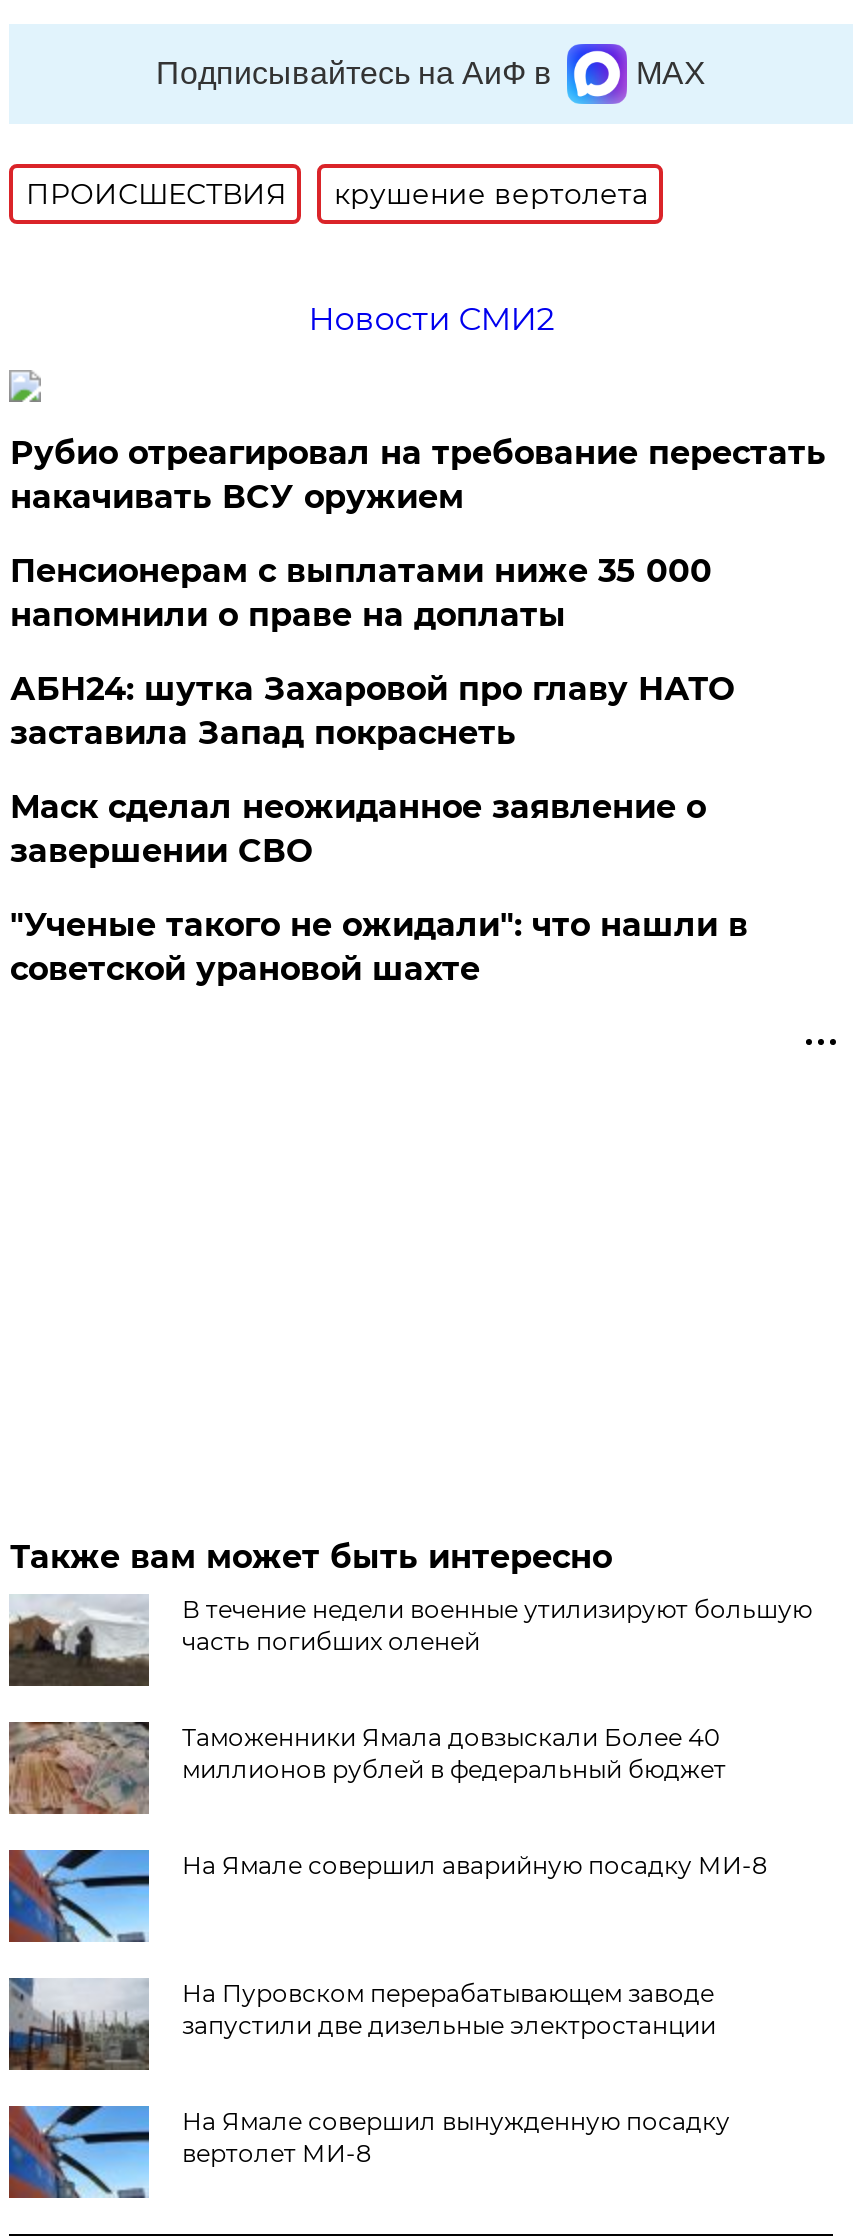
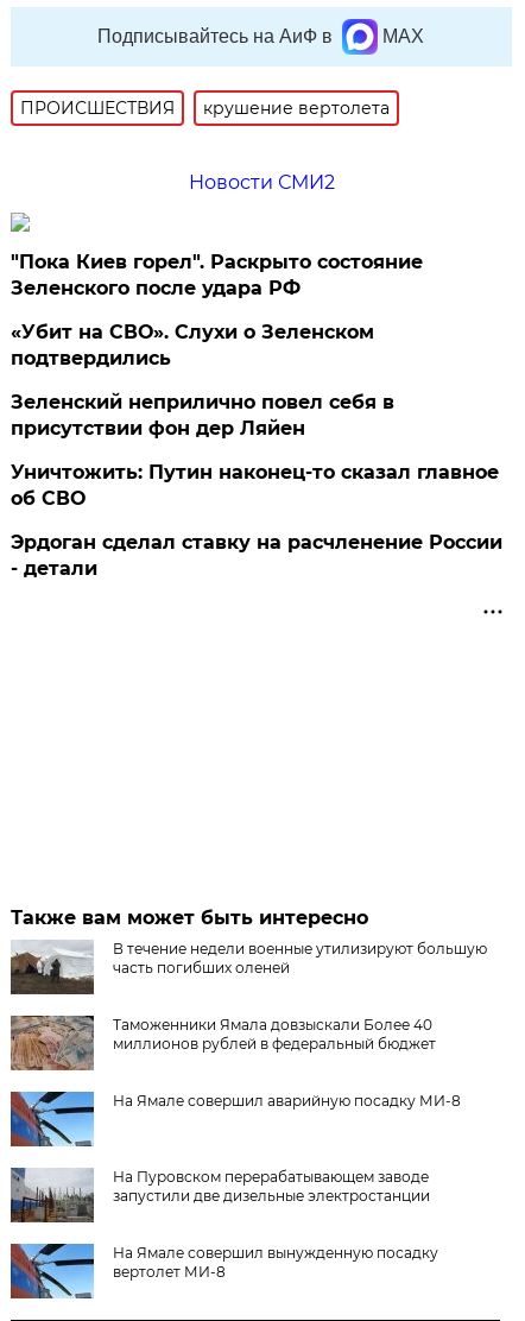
[10,434,826,516] Рубио отреагировал на требование перестать | накачивать ВСУ оружием -> [11,251,423,299] "Пока Киев горел". Раскрыто состояние | Зеленского после удара РФ
[10,552,712,634] Пенсионерам с выплатами ниже 35 000 | напомнили о праве на доплаты -> [11,321,375,369] «Убит на СВО». Слухи о Зеленском | подтвердились
[10,670,734,752] АБН24: шутка Захаровой про главу НАТО | заставила Запад покраснеть -> [11,391,395,439] Зеленский неприлично повел cебя в | присутствии фон дер Ляйен
[10,788,706,870] Маск сделал неожиданное заявление о | завершении СВО -> [11,461,499,510] Уничтожить: Путин наконец-то сказал главное | об СВО
[10,906,748,988] "Ученые такого не ожидали": что нашли в | советской урановой шахте -> [11,531,503,580] Эрдоган сделал ставку на расчленение России | - детали

